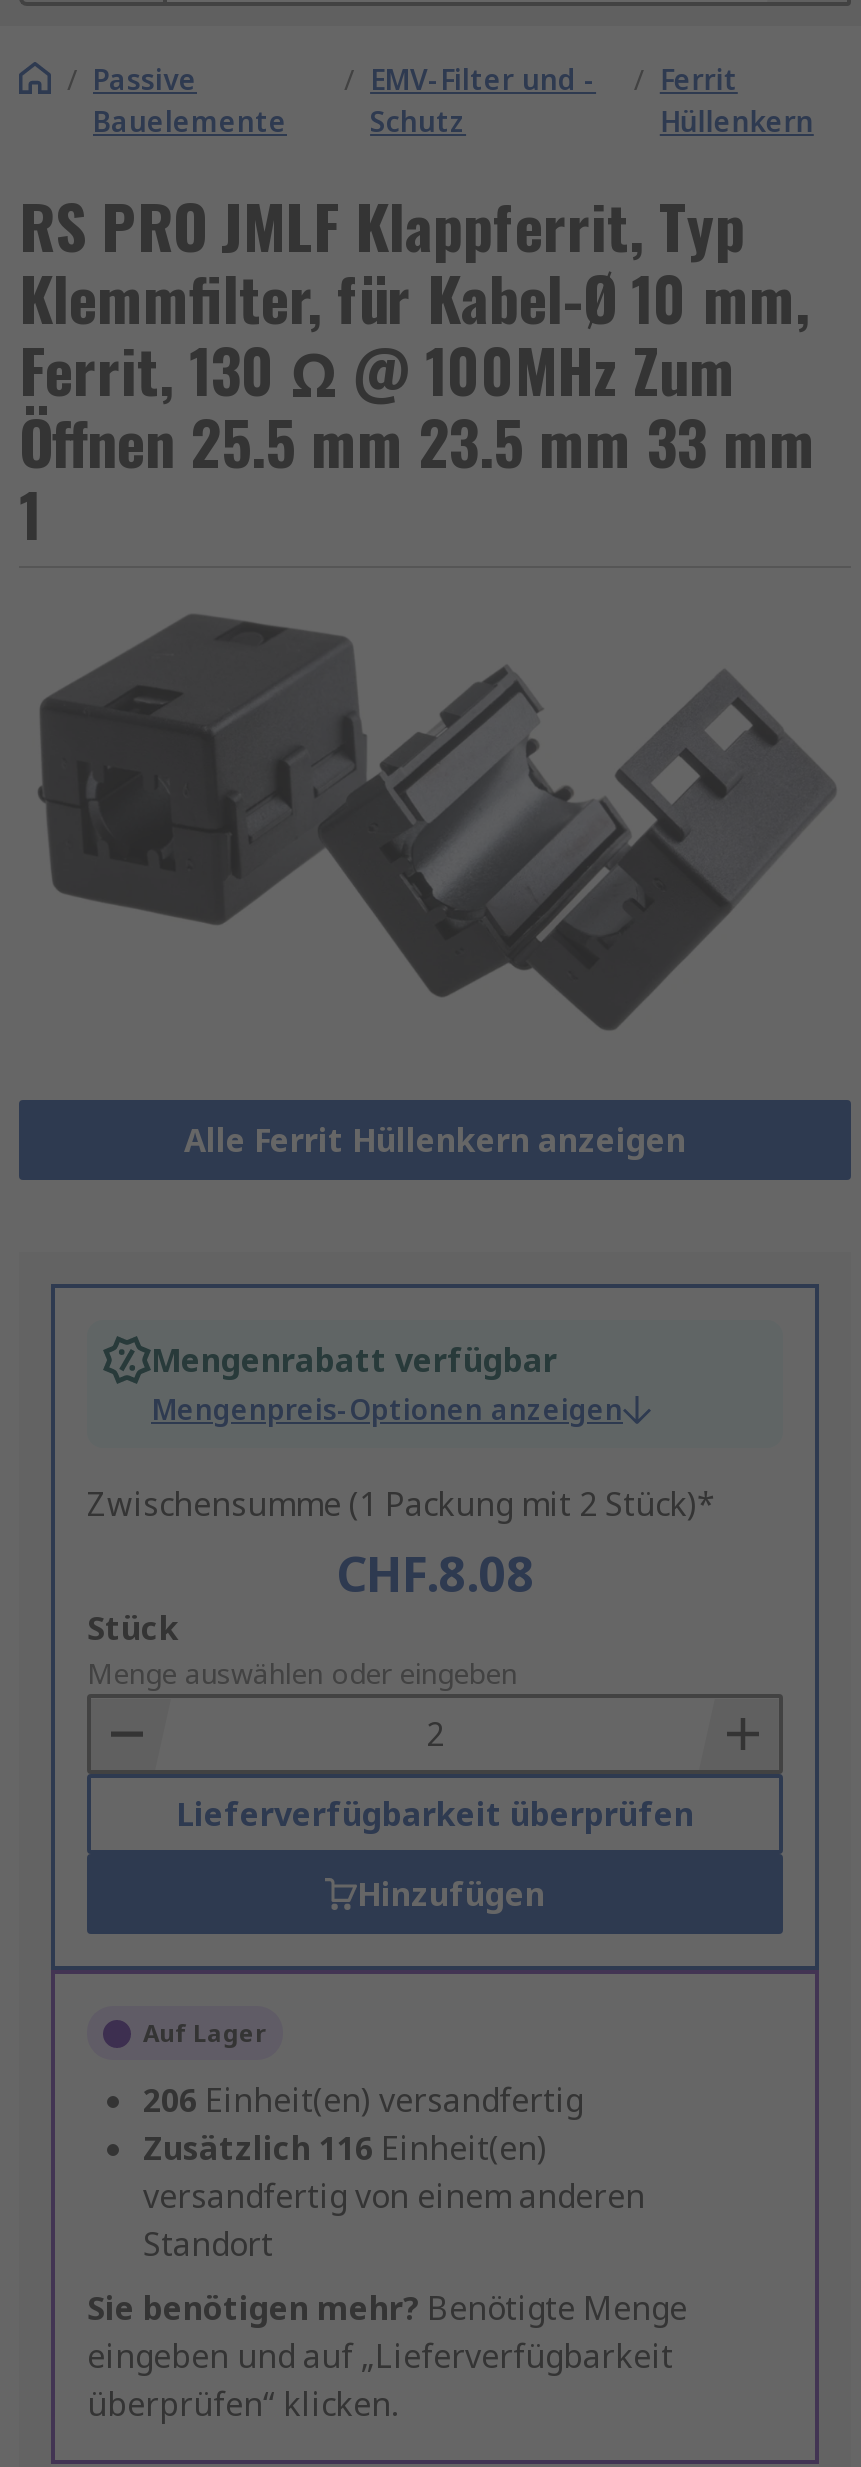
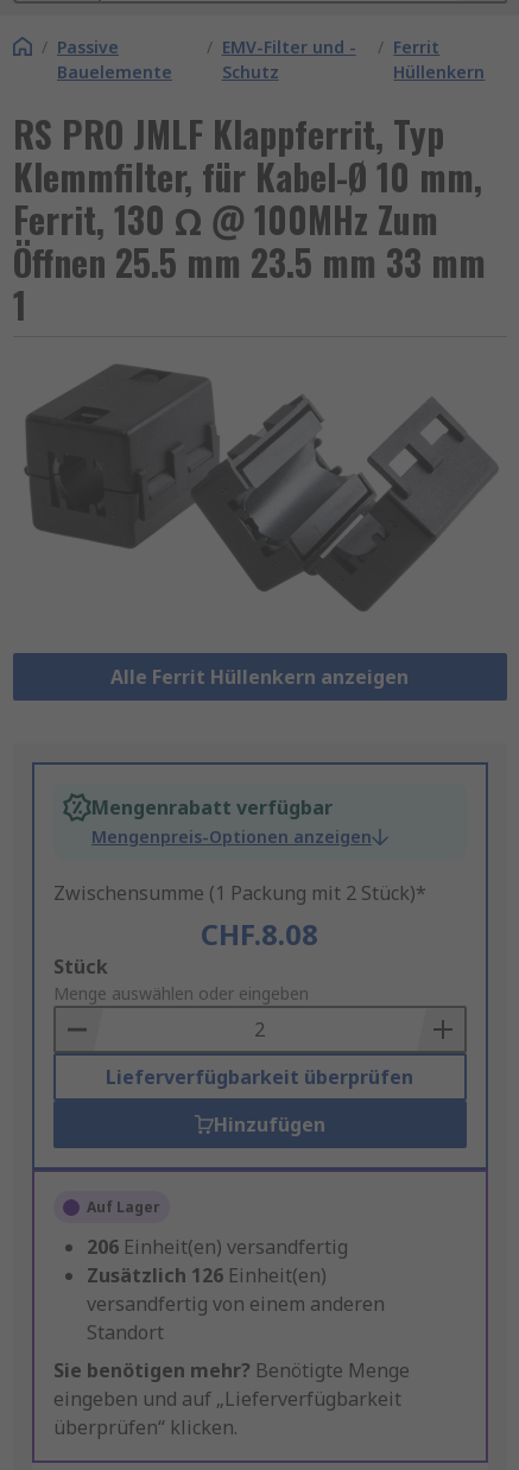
[143,2127,547,2171] Zusätzlich 116 Einheit(en) -> [87,1263,327,1289] Zusätzlich 126 Einheit(en)

